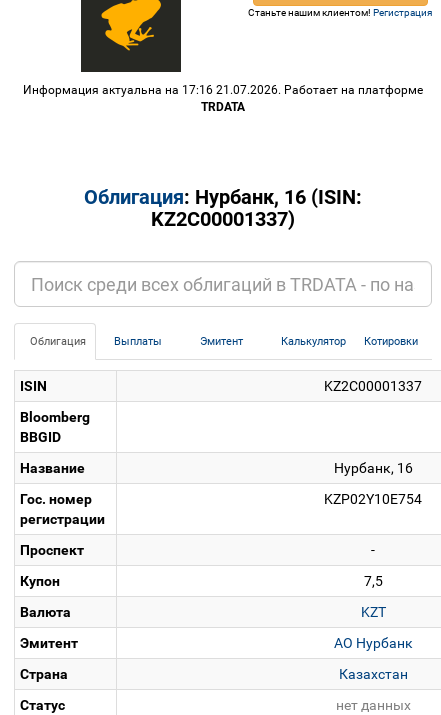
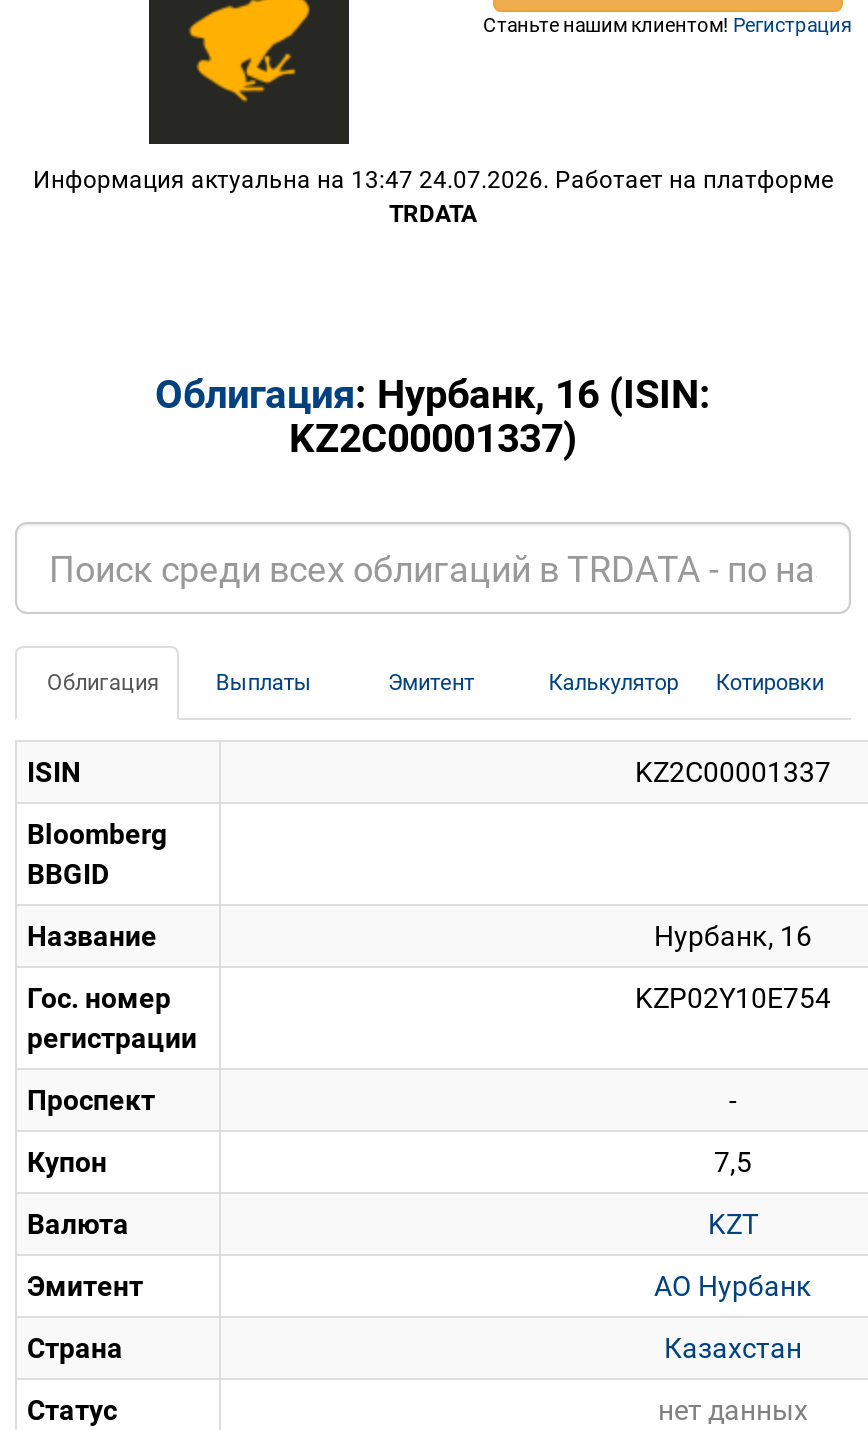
[23,83,423,97] Информация актуальна на 17:16 21.07.2026. Работает на платформе -> [33,166,833,194] Информация актуальна на 13:47 24.07.2026. Работает на платформе

